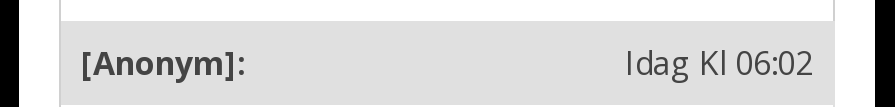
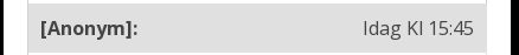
[625,41,813,85] Idag Kl 06:02 -> [363,15,474,41] Idag Kl 15:45

